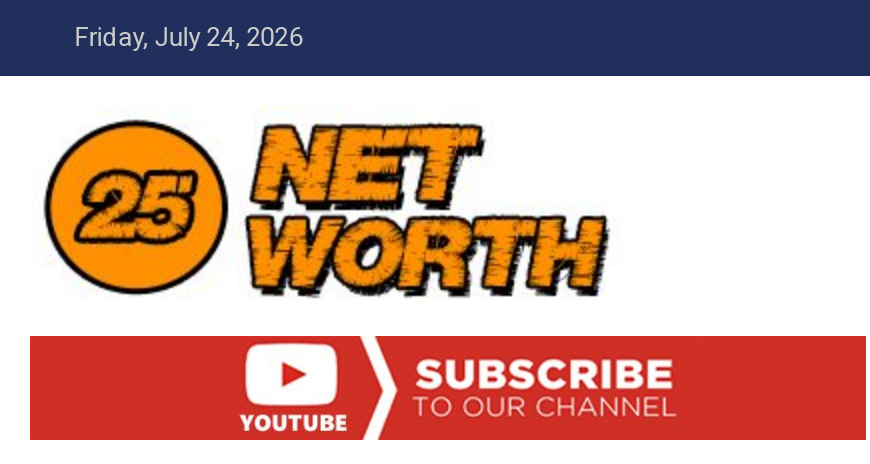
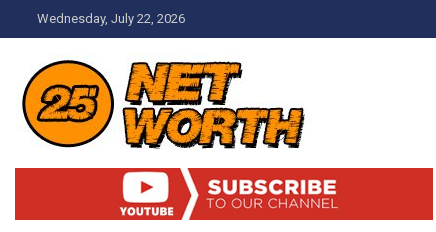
[62,22,302,52] Friday, July 24, 2026 -> [31,11,185,26] Wednesday, July 22, 2026

